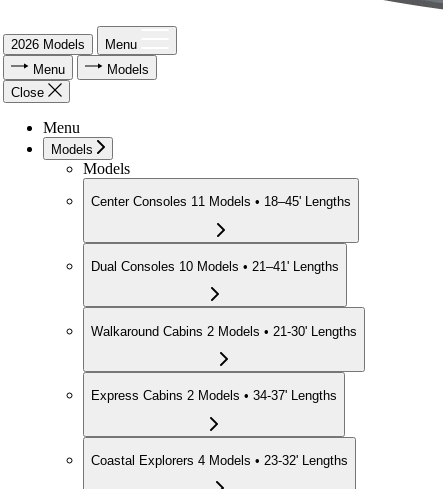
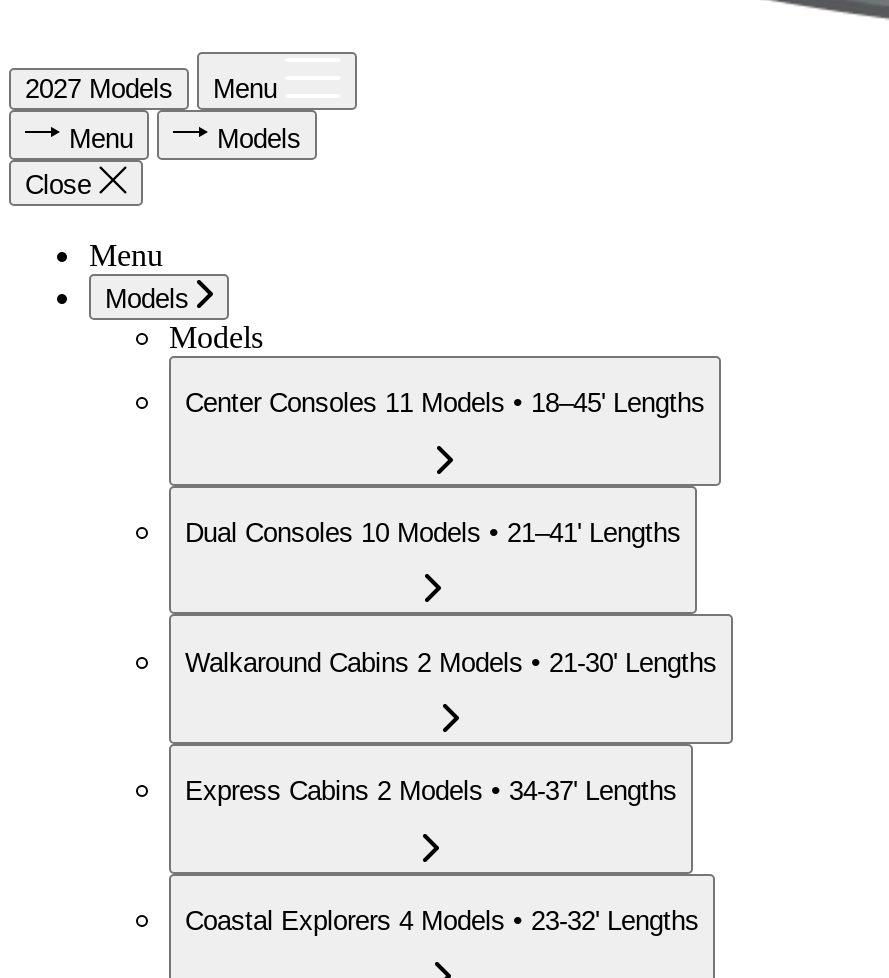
[11,37,137,52] 2026 Models Menu -> [25,74,277,104] 2027 Models Menu

